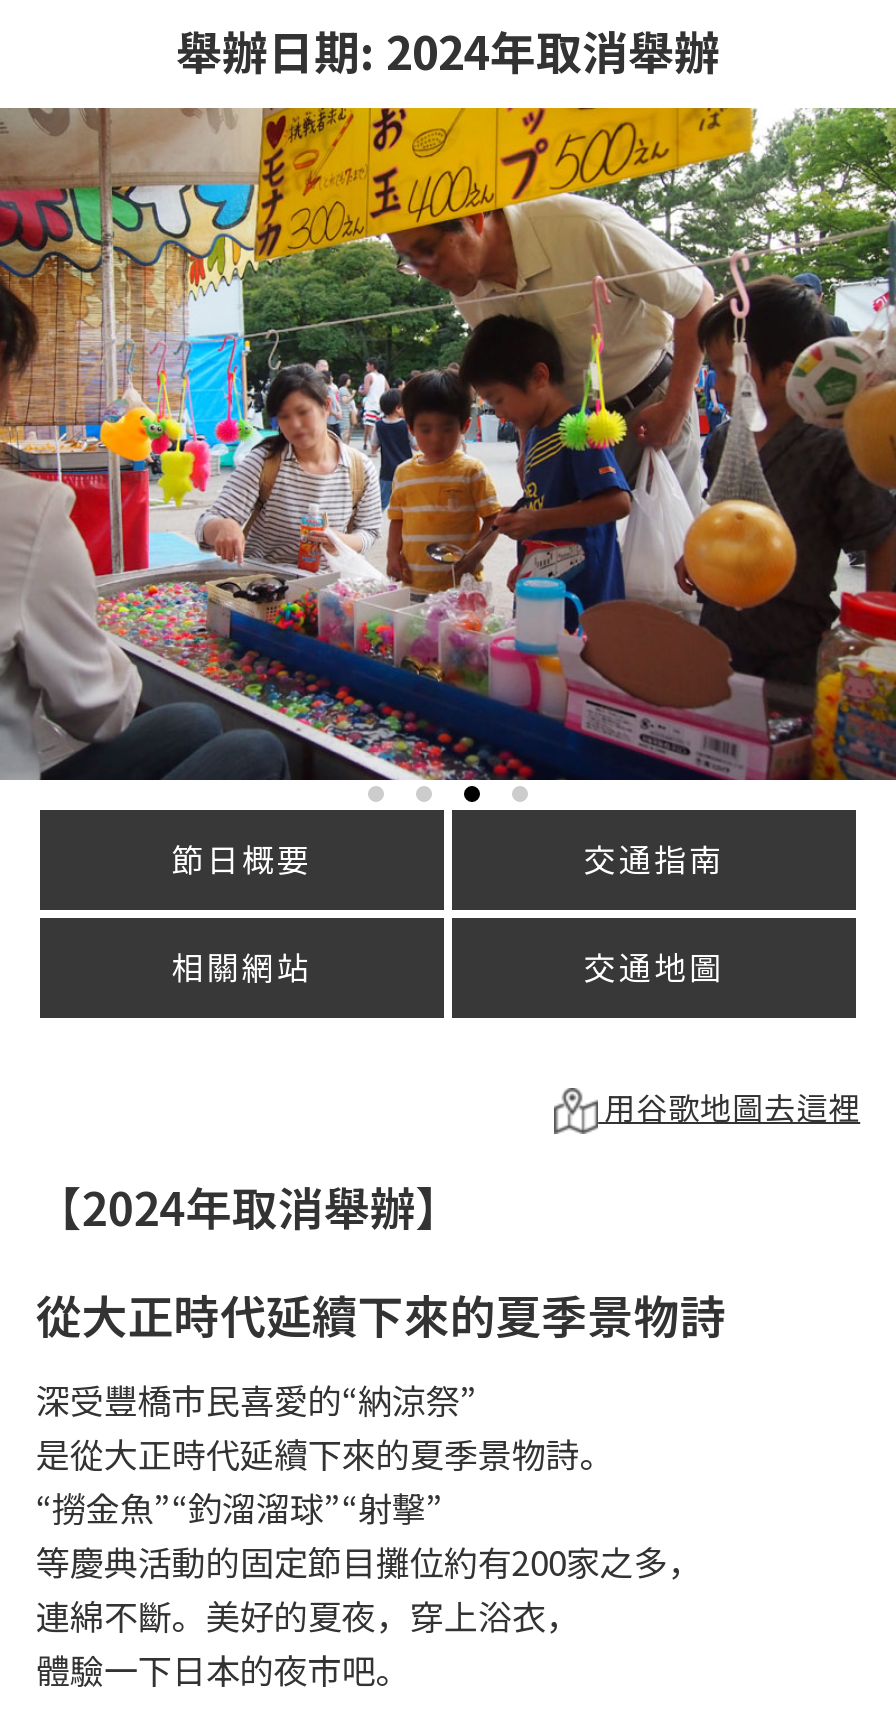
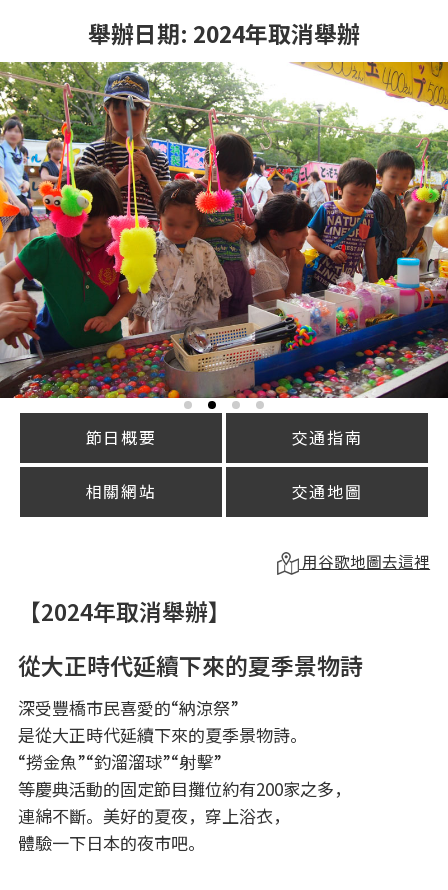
[6,106,890,804] [image] -> [3,61,445,410] [image]

